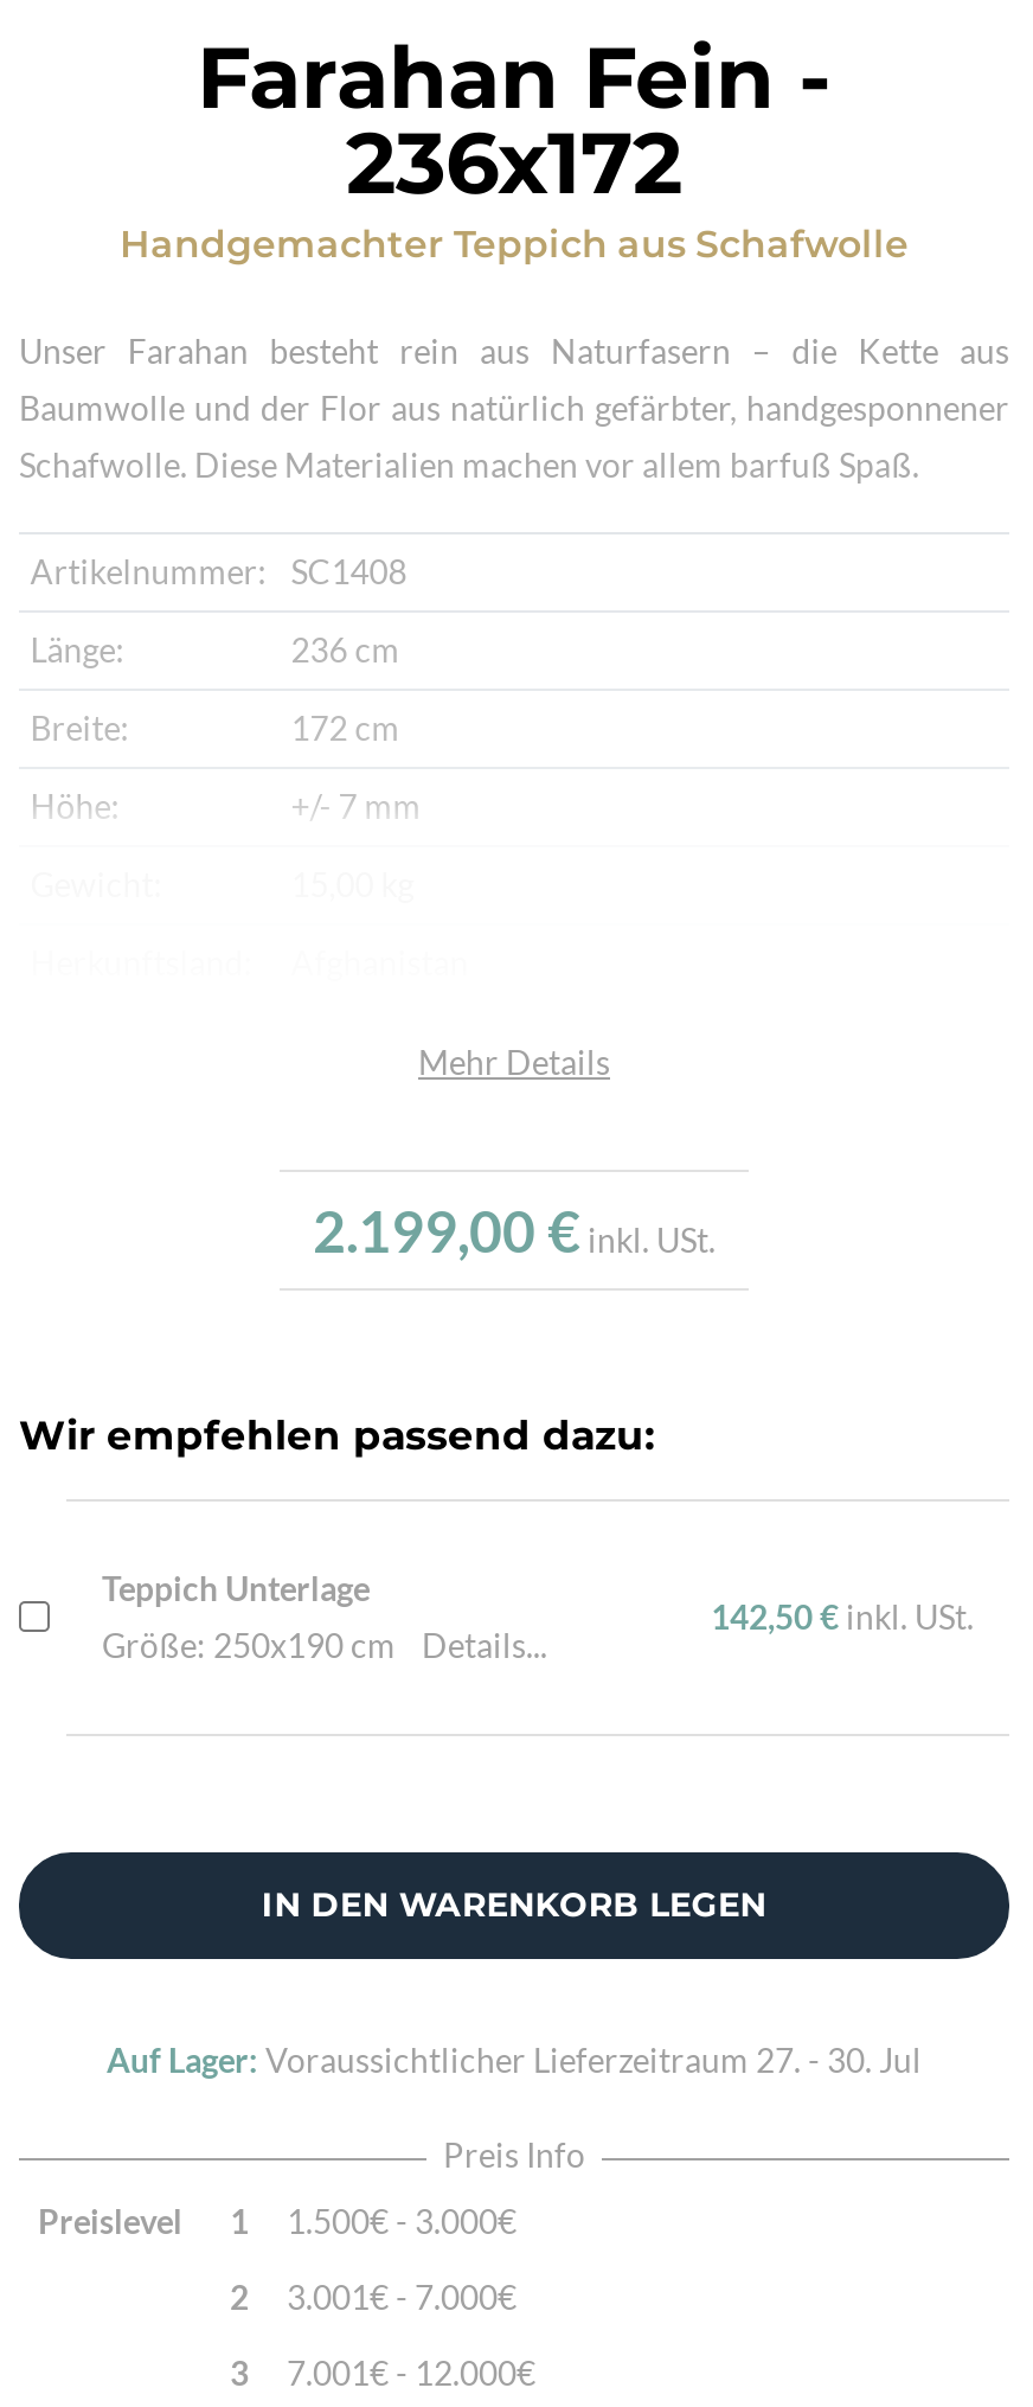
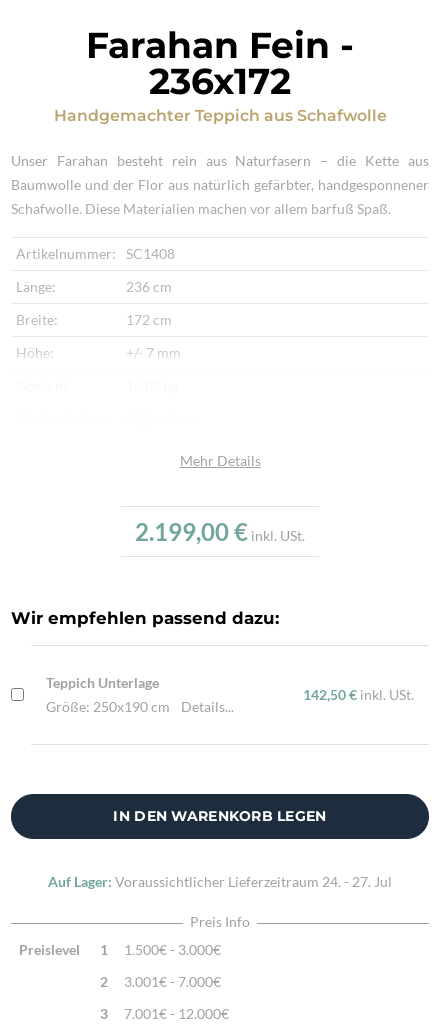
[107,2039,922,2080] Auf Lager: Voraussichtlicher Lieferzeitraum 27. - 30. Jul -> [48,873,392,890] Auf Lager: Voraussichtlicher Lieferzeitraum 24. - 27. Jul

